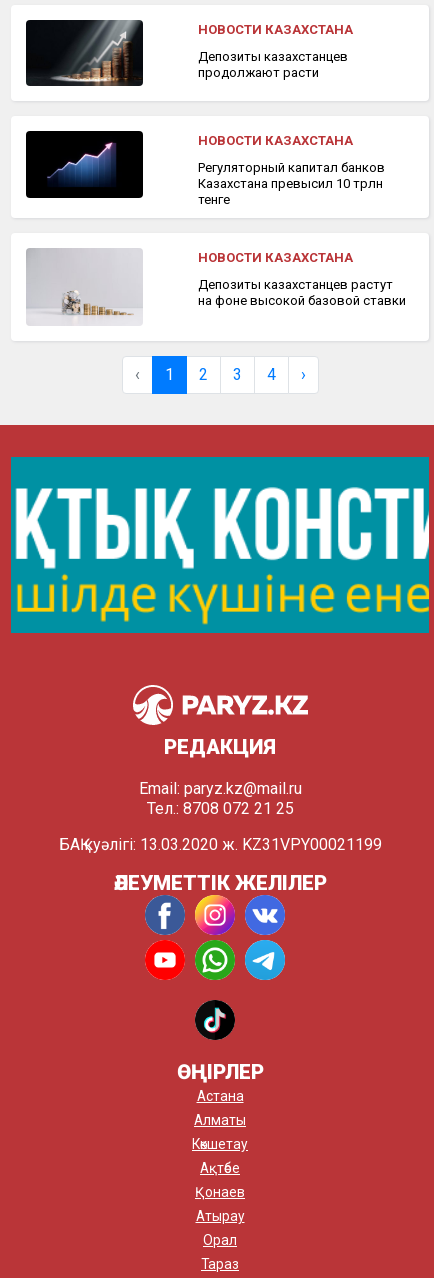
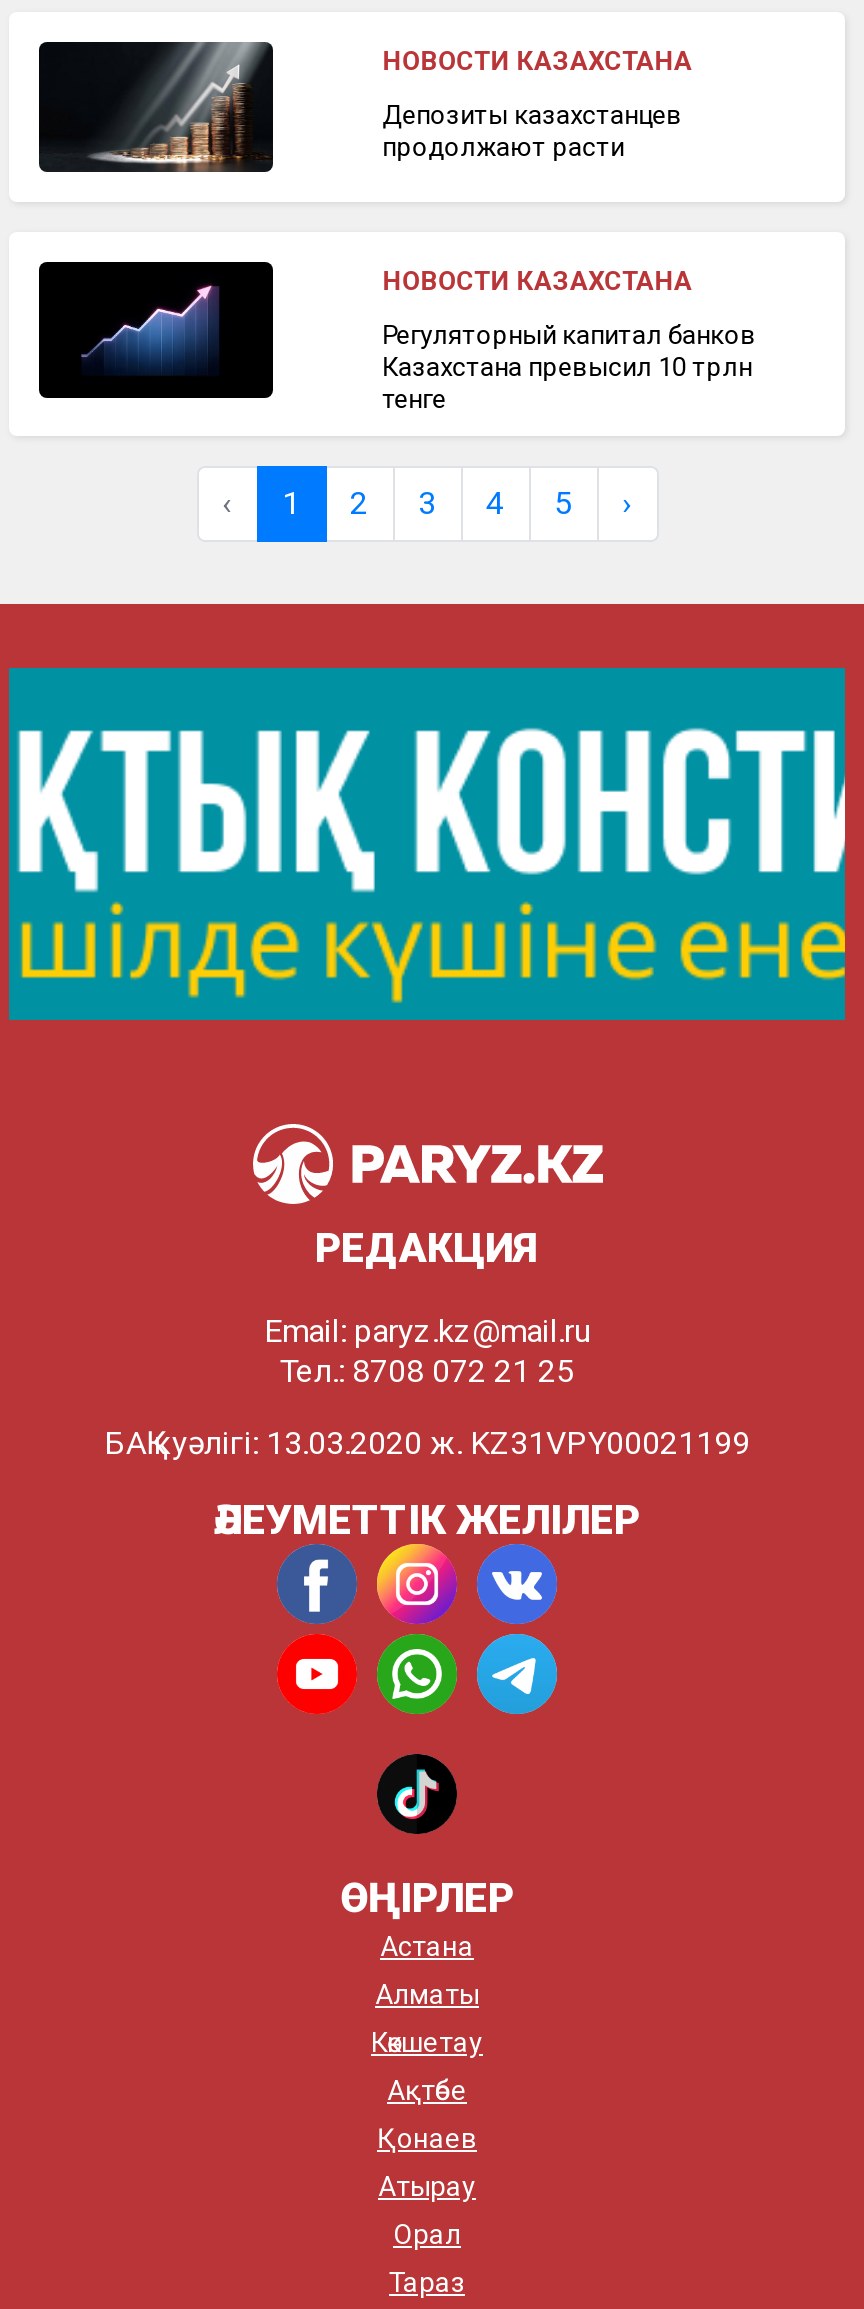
[26,248,143,321] [image] -> none
[198,250,406,308] НОВОСТИ КАЗАХСТАНА | Депозиты казахстанцев растут | на фоне высокой базовой ставки -> none
none -> [554,485,572,523] 5

